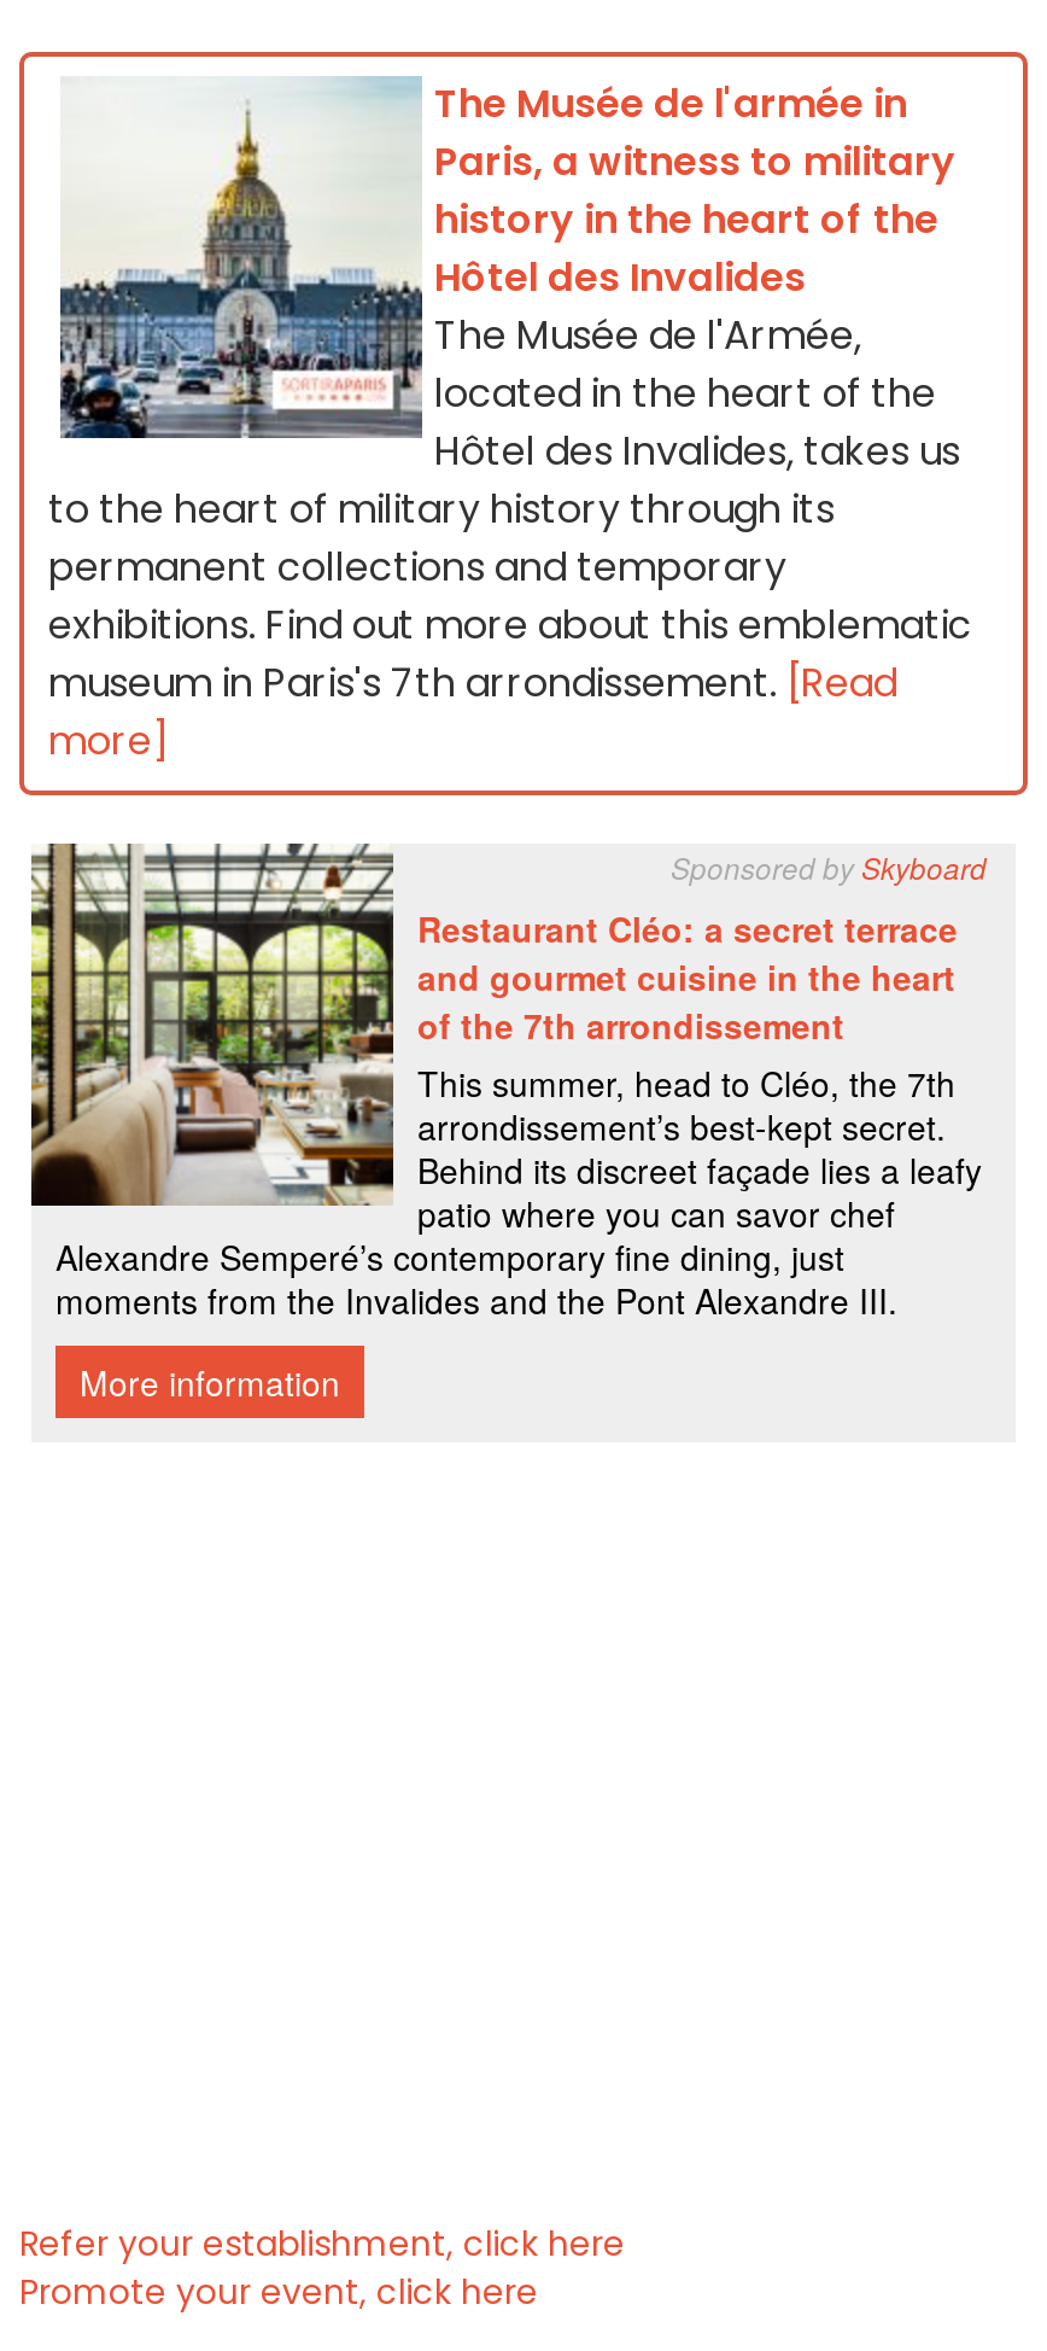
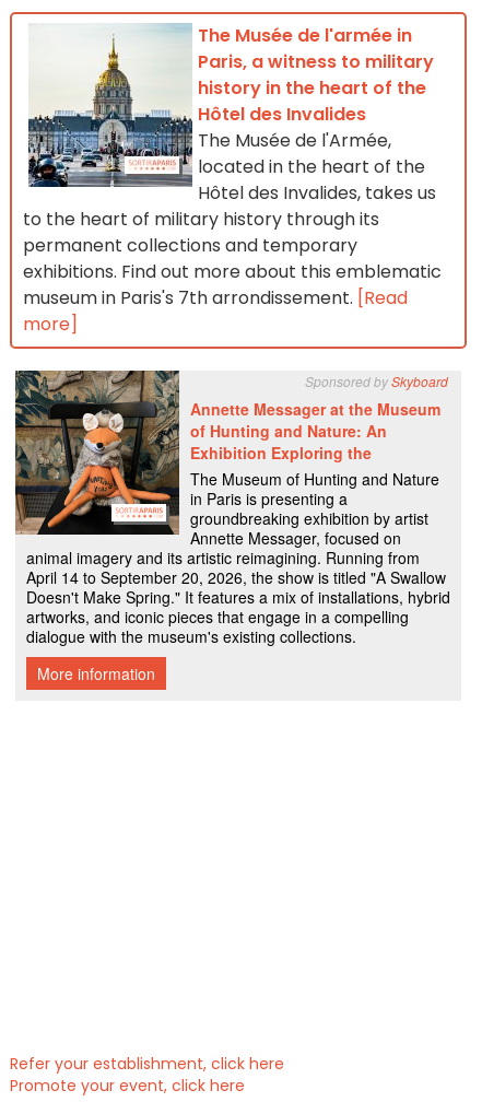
[29,841,975,1317] [image] -> [14,370,450,647] [image]

